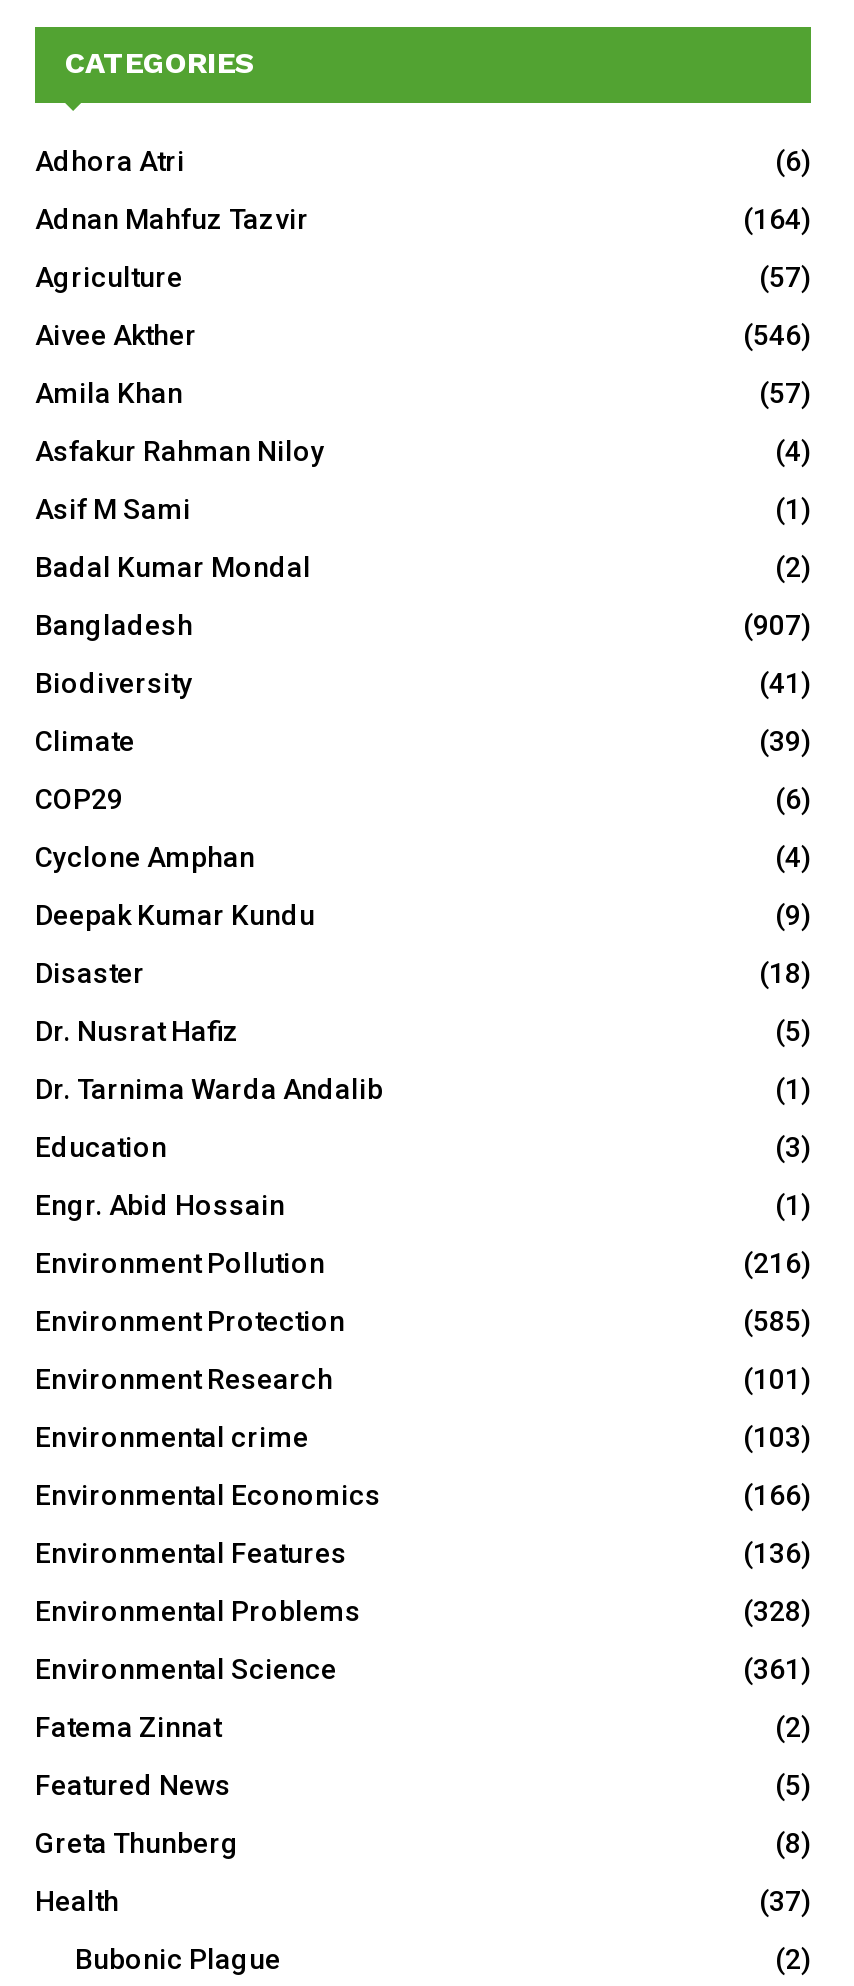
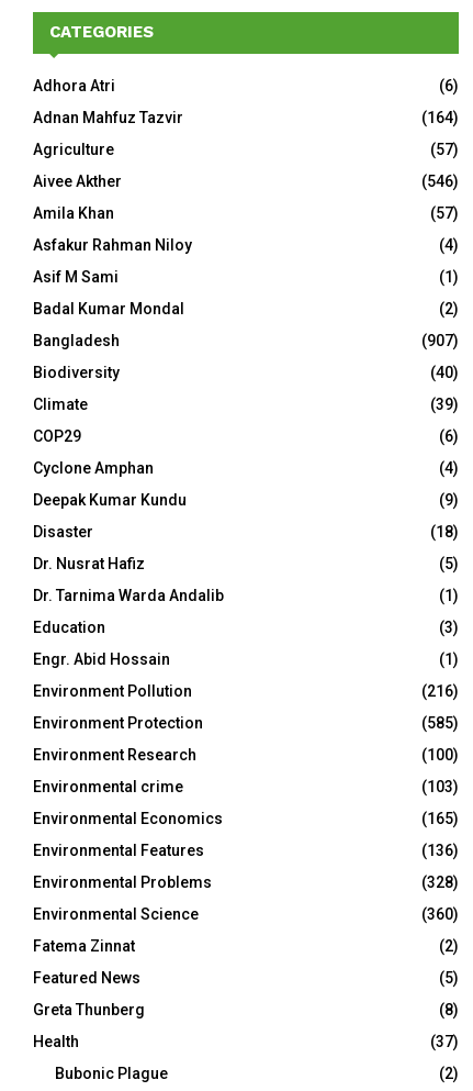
[759,666,811,698] (41) -> [430,363,459,381] (40)
[743,1362,811,1394] (101) -> [421,745,459,763] (100)
[743,1478,811,1510] (166) -> [421,809,459,827] (165)
[743,1652,811,1684] (361) -> [421,905,459,922] (360)

